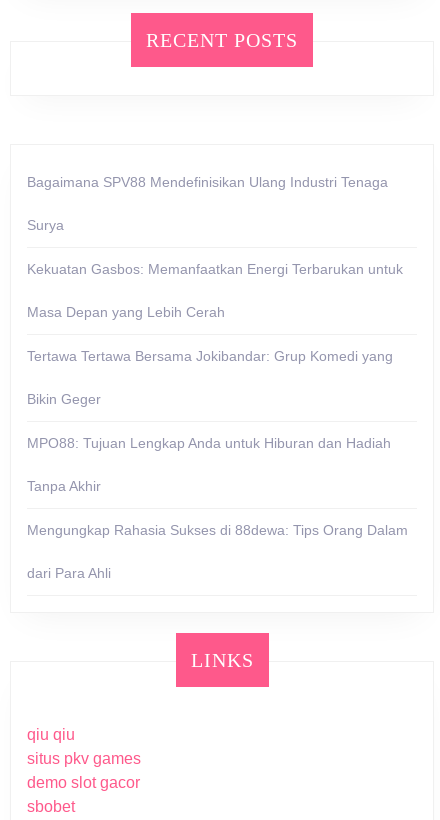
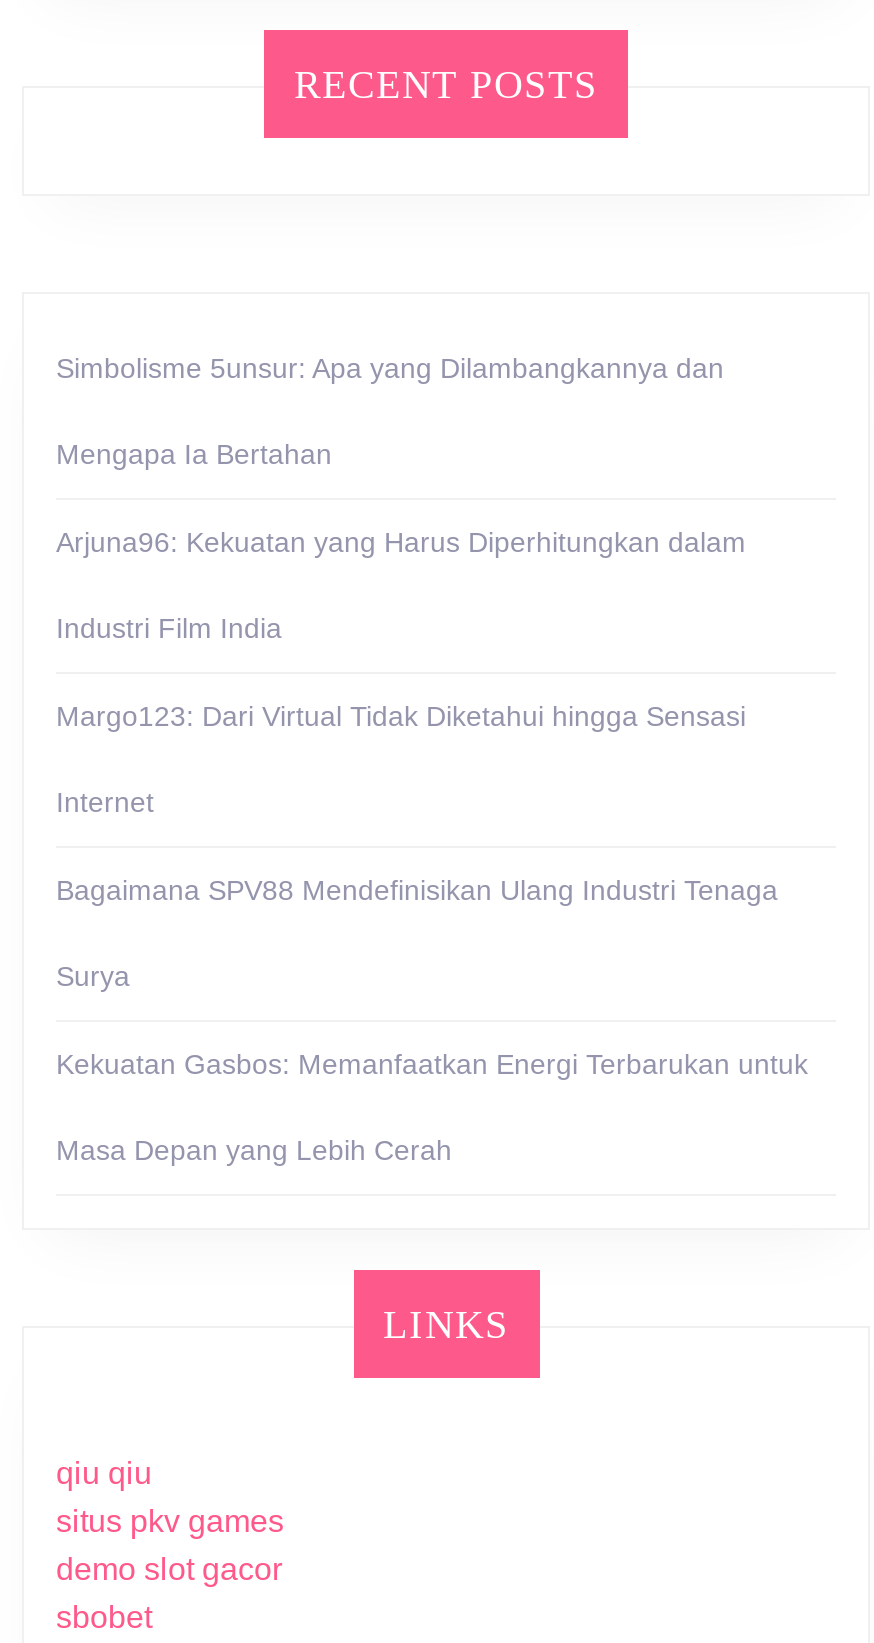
none -> [56,352,746,818] Simbolisme 5unsur: Apa yang Dilambangkannya dan | Mengapa Ia Bertahan | Arjuna96: Kekuatan yang Harus Diperhitungkan dalam | Industri Film India | Margo123: Dari Virtual Tidak Diketahui hingga Sensasi | Internet
moved [27,174,403,320] -> [56,874,808,1166]: Bagaimana SPV88 Mendefinisikan Ulang Industri Tenaga | Surya | Kekuatan Gasbos: Memanfaatkan Energi Terbarukan untuk | Masa Depan yang Lebih Cerah
[27,348,408,581] Tertawa Tertawa Bersama Jokibandar: Grup Komedi yang | Bikin Geger | MPO88: Tujuan Lengkap Anda untuk Hiburan dan Hadiah | Tanpa Akhir | Mengungkap Rahasia Sukses di 88dewa: Tips Orang Dalam | dari Para Ahli -> none

